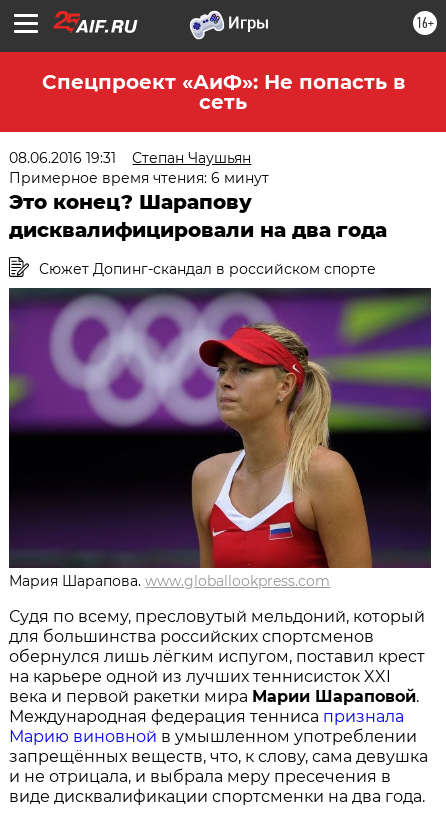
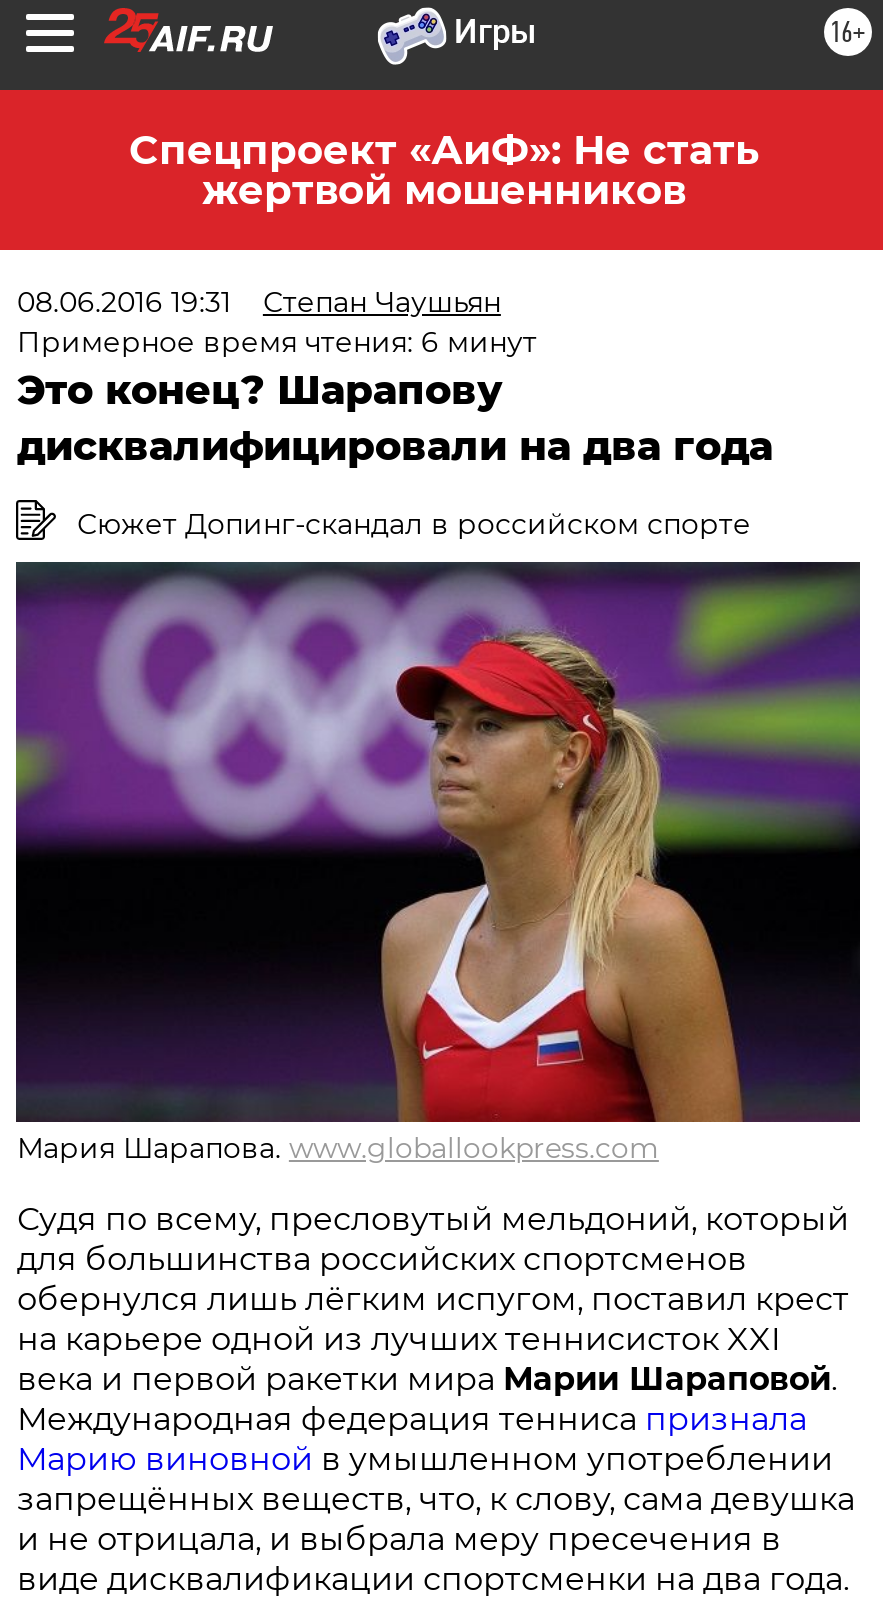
[41,70,404,114] Спецпроект «АиФ»: Не попасть в | сеть -> [129,126,759,214] Спецпроект «АиФ»: Не стать | жертвой мошенников

